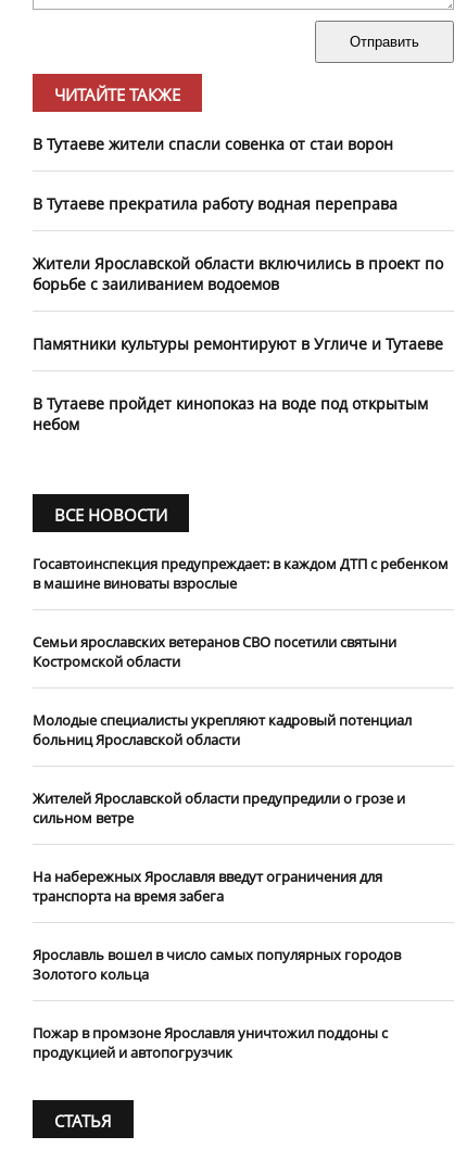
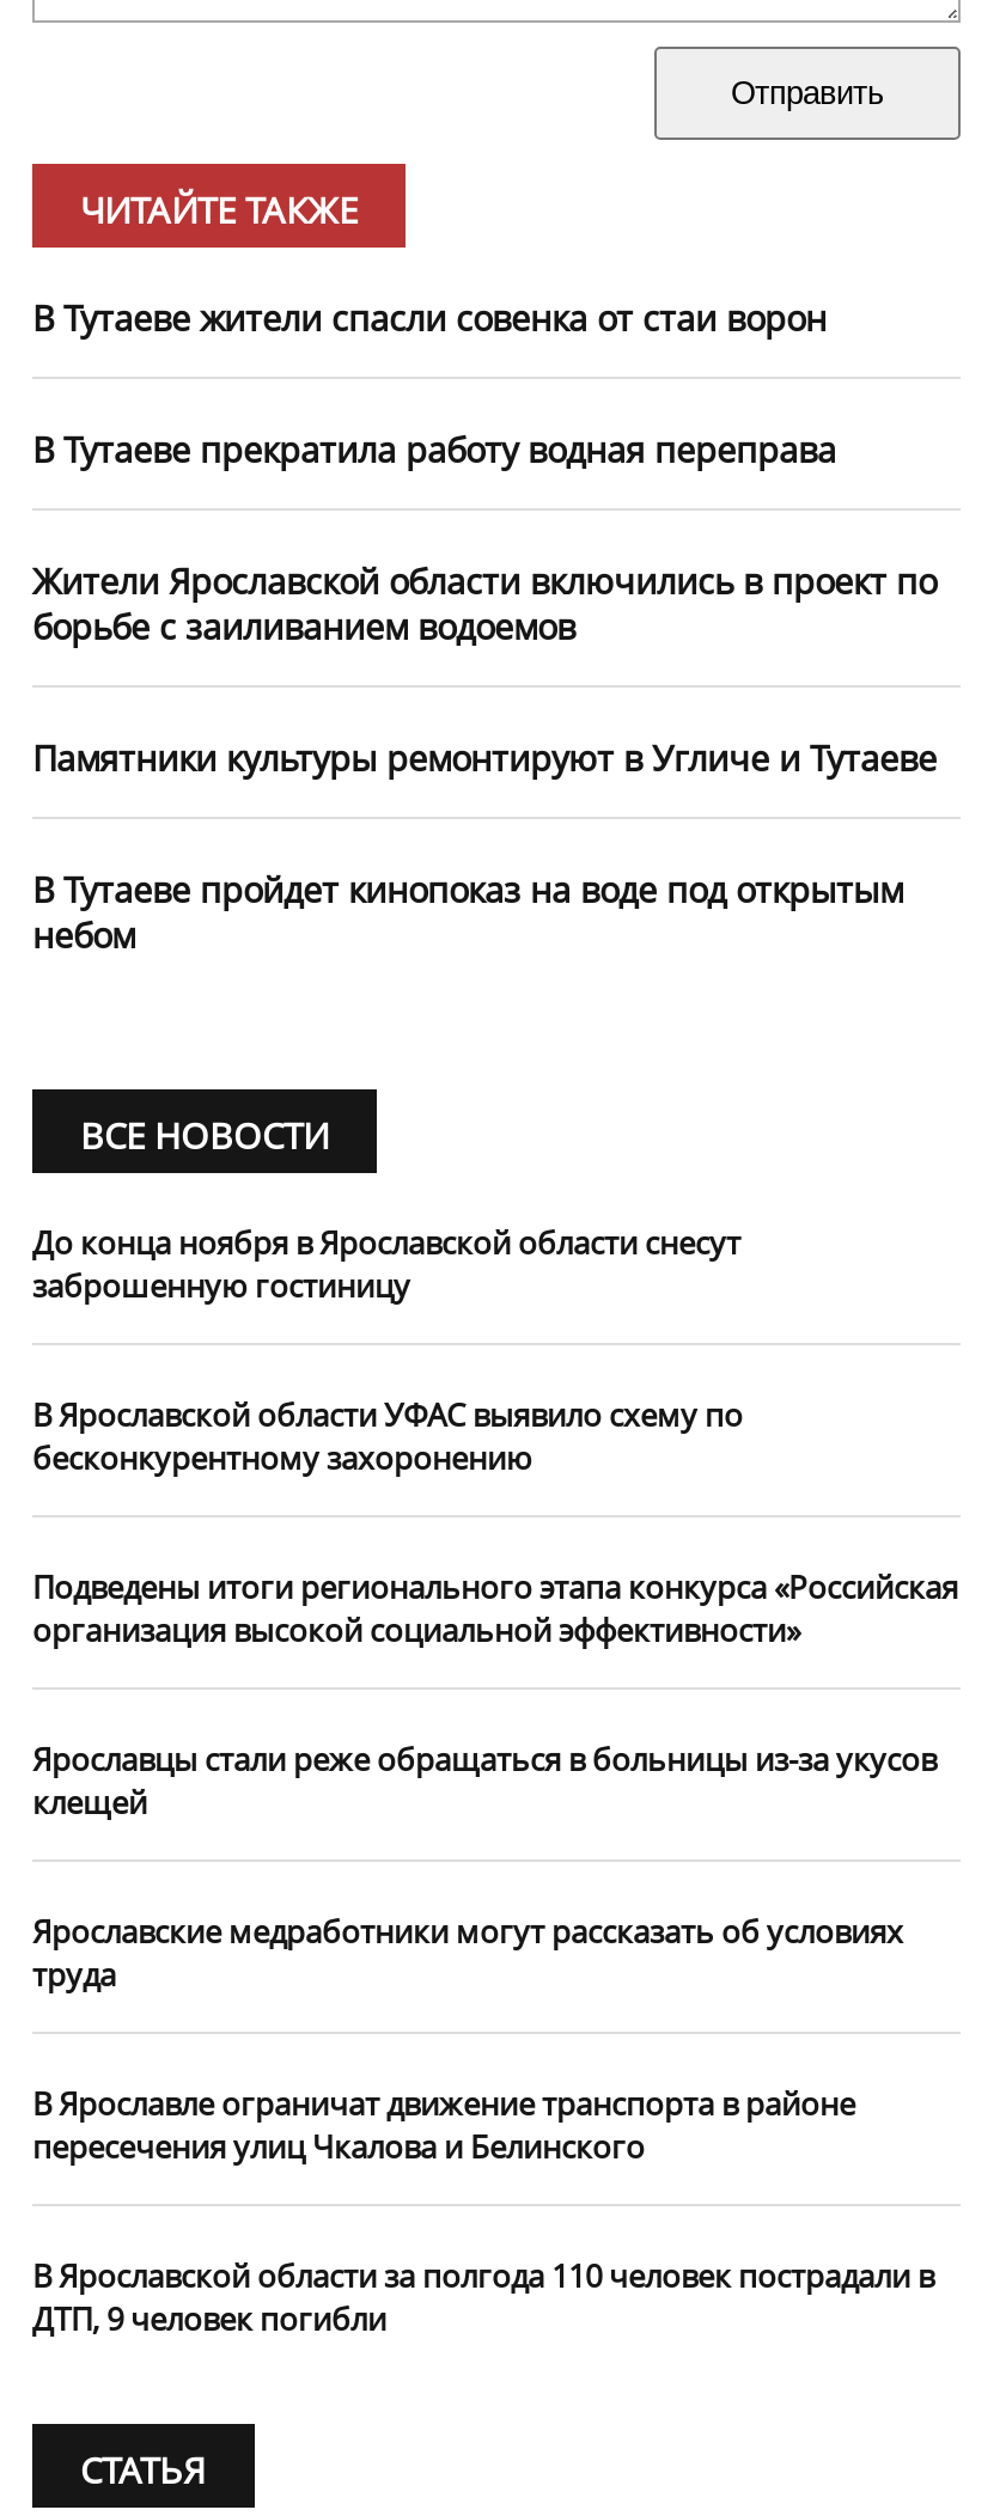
[33,554,449,593] Госавтоинспекция предупреждает: в каждом ДТП с ребенком | в машине виноваты взрослые -> [32,1221,740,1307] До конца ноября в Ярославской области снесут | заброшенную гостиницу
[33,632,396,671] Семьи ярославских ветеранов СВО посетили святыни | Костромской области -> [32,1393,743,1479] В Ярославской области УФАС выявило схему по | бесконкурентному захоронению
[33,710,412,749] Молодые специалисты укрепляют кадровый потенциал | больниц Ярославской области -> [32,1565,958,1651] Подведены итоги регионального этапа конкурса «Российская | организация высокой социальной эффективности»
[33,788,405,828] Жителей Ярославской области предупредили о грозе и | сильном ветре -> [32,1738,937,1824] Ярославцы стали реже обращаться в больницы из-за укусов | клещей
[33,867,382,906] На набережных Ярославля введут ограничения для | транспорта на время забега -> [32,1910,903,1996] Ярославские медработники могут рассказать об условиях | труда
[33,945,401,984] Ярославль вошел в число самых популярных городов | Золотого кольца -> [32,2082,855,2168] В Ярославле ограничат движение транспорта в районе | пересечения улиц Чкалова и Белинского
[33,1023,388,1062] Пожар в промзоне Ярославля уничтожил поддоны с | продукцией и автопогрузчик -> [32,2254,934,2340] В Ярославской области за полгода 110 человек пострадали в | ДТП, 9 человек погибли

